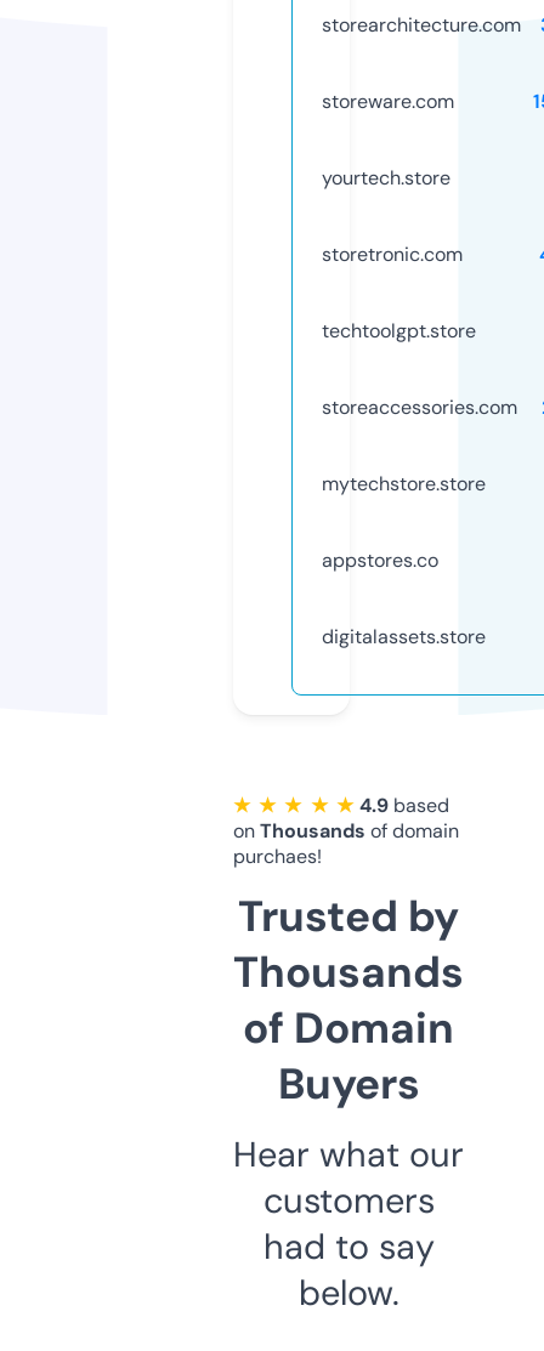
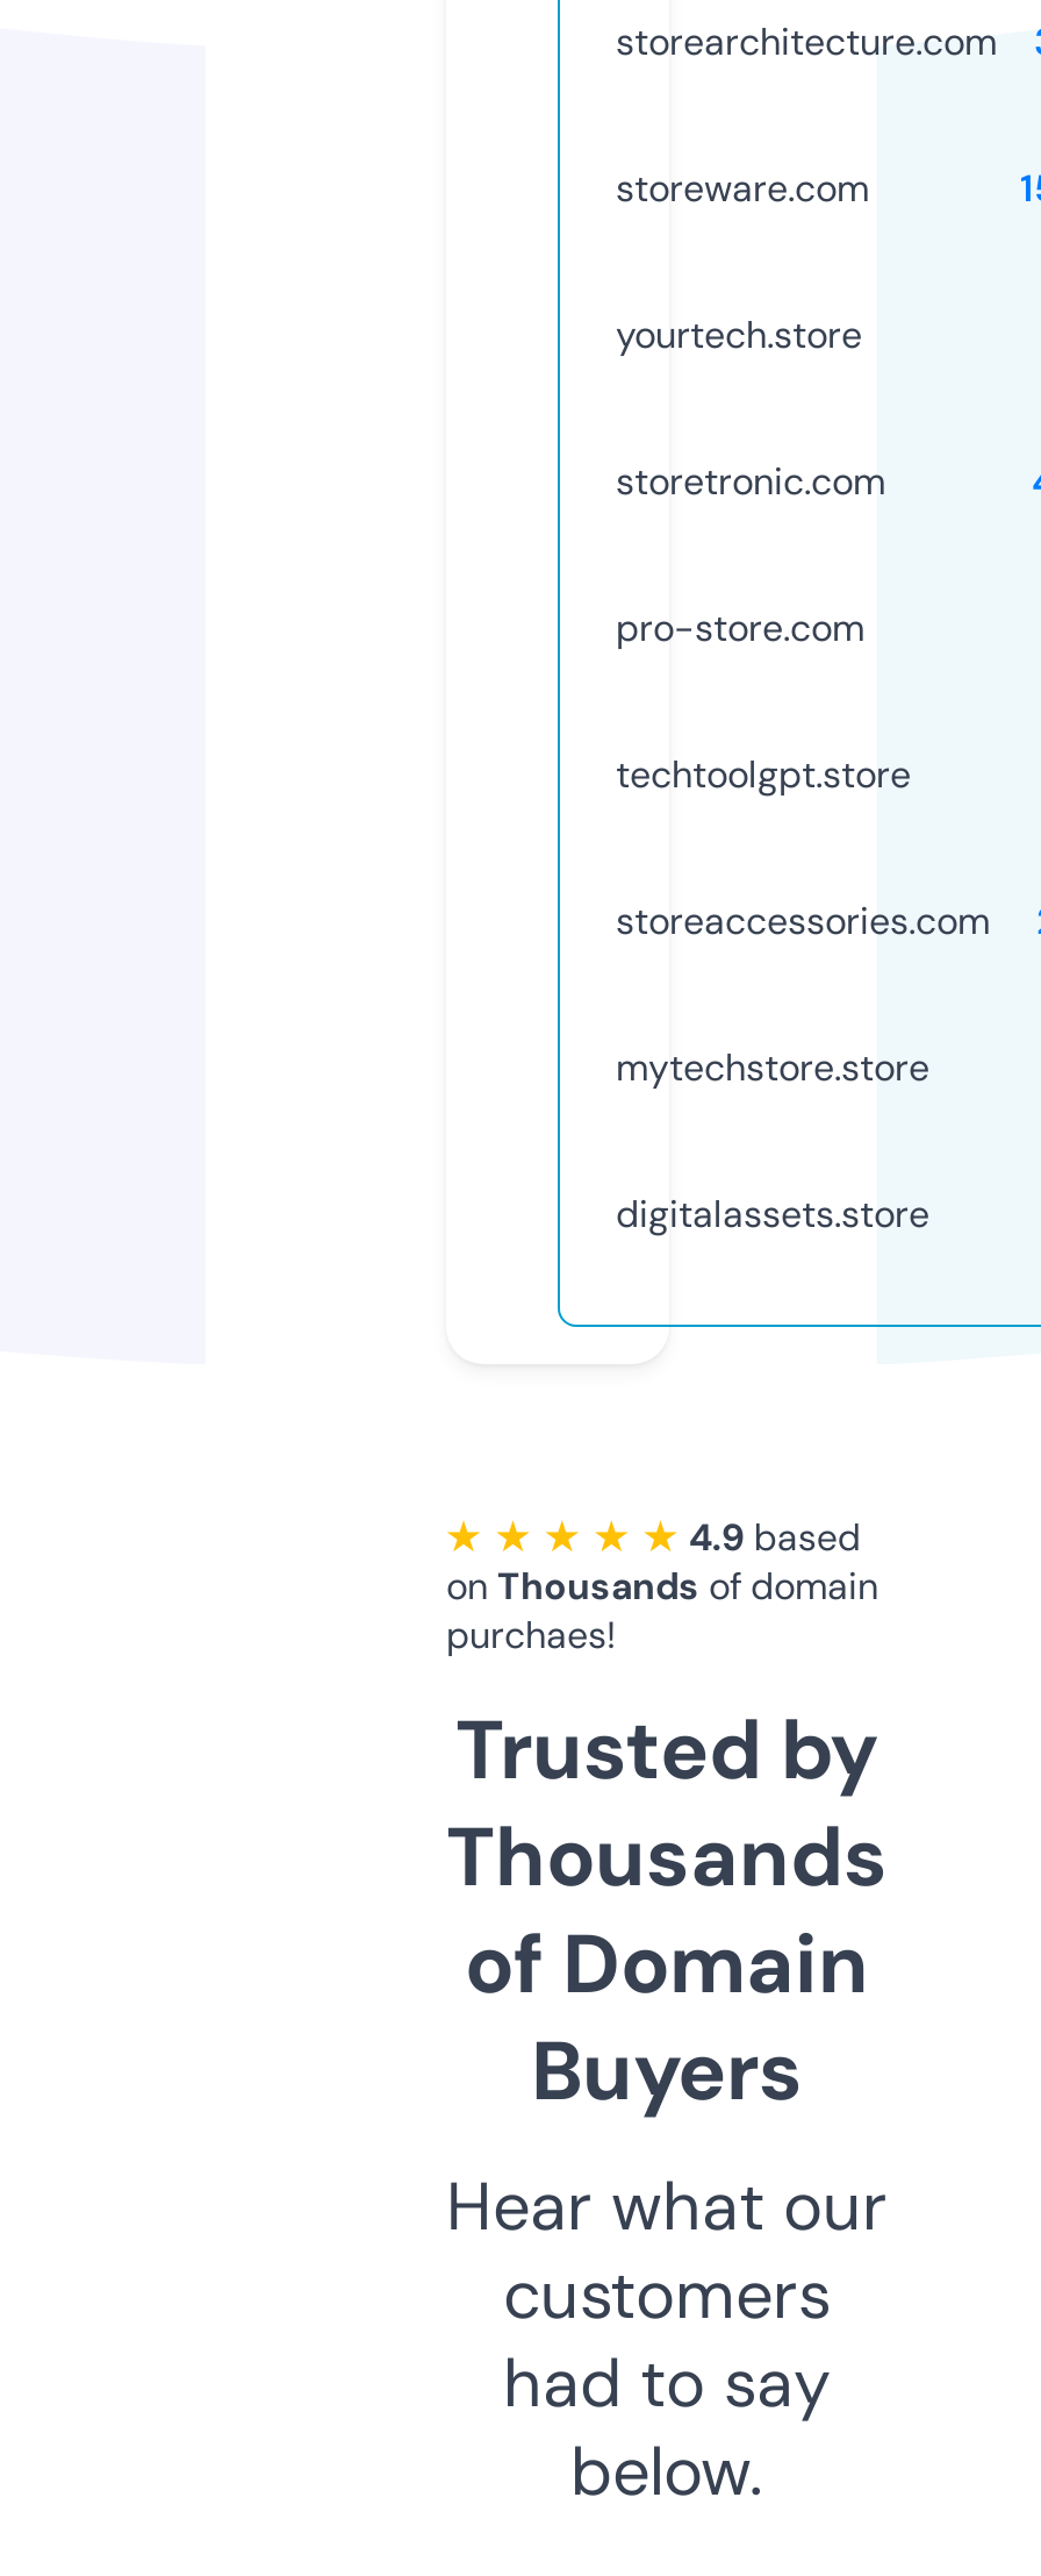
none -> [616,603,864,652] pro-store.com
moved [322,318,517,496] -> [616,750,990,1092]: techtoolgpt.store | storeaccessories.com | mytechstore.store
[322,547,438,573] appstores.co -> none

